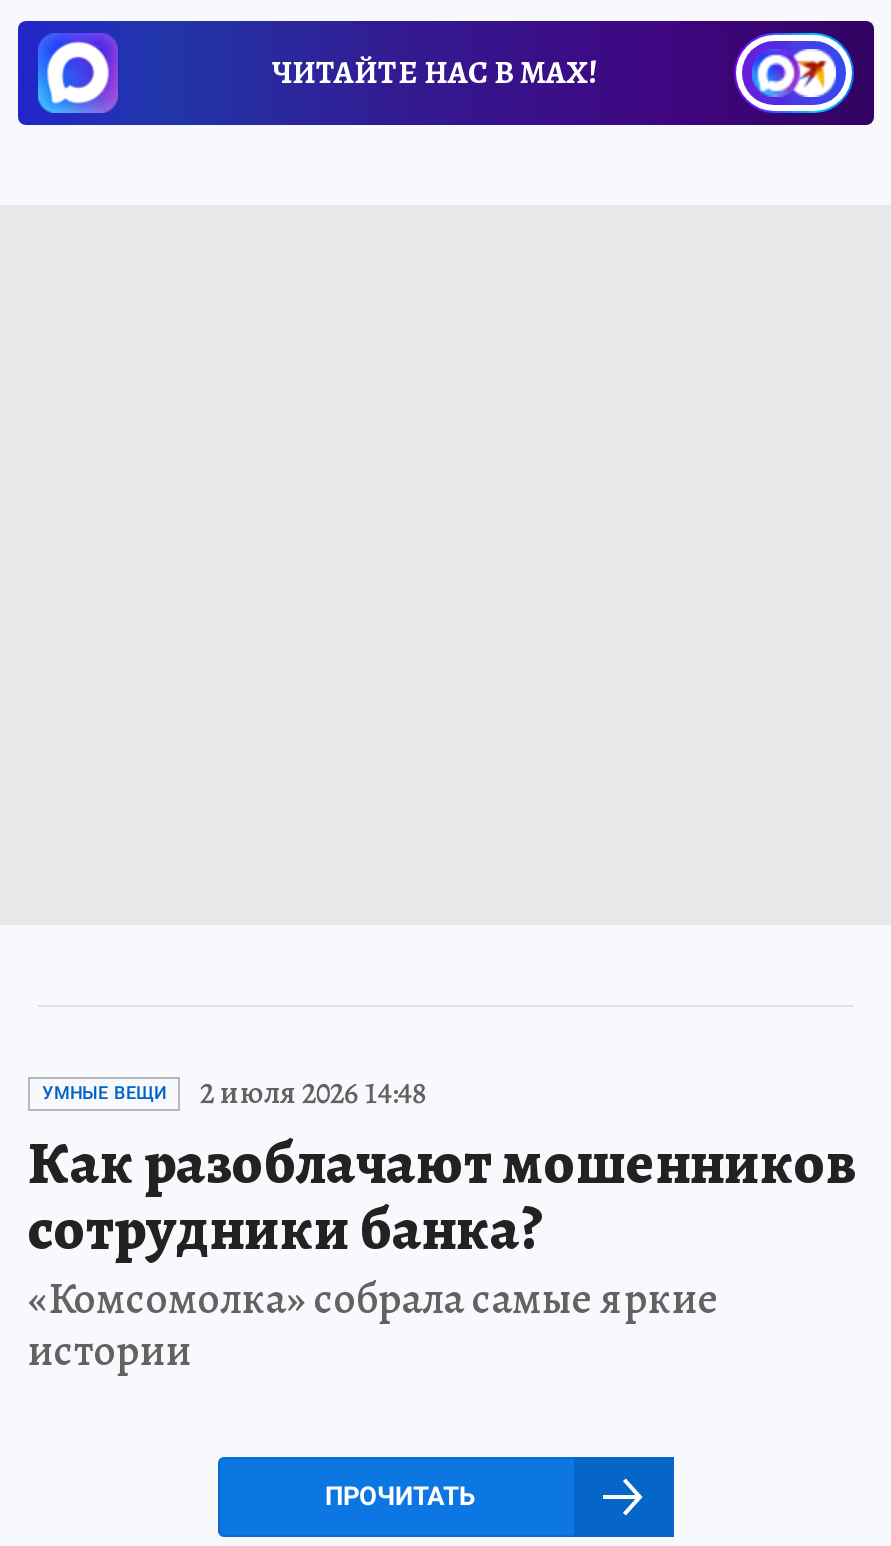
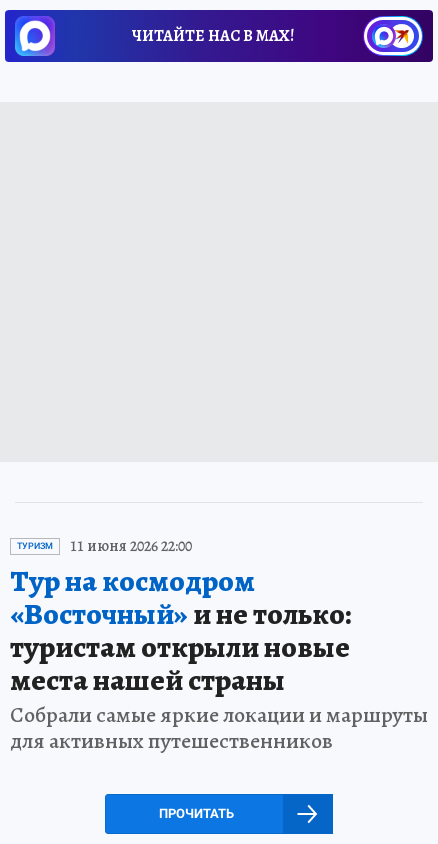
[28,1072,858,1382] УМНЫЕ ВЕЩИ | 2 июля 2026 14:48 | Как разоблачают мошенников | сотрудники банка? | «Комсомолка» собрала самые яркие | истории -> [10,535,428,756] ТУРИЗМ | 11 июня 2026 22:00 | Тур на космодром | «Восточный»и не только: | туристам открыли новые | места нашей страны | Собрали самые яркие локации и маршруты | для активных путешественников

